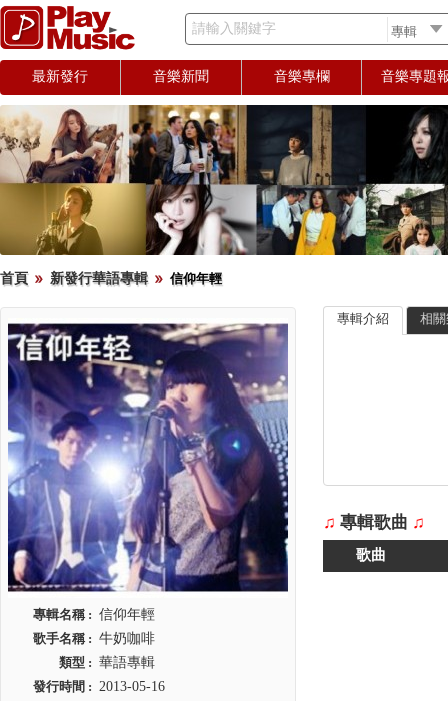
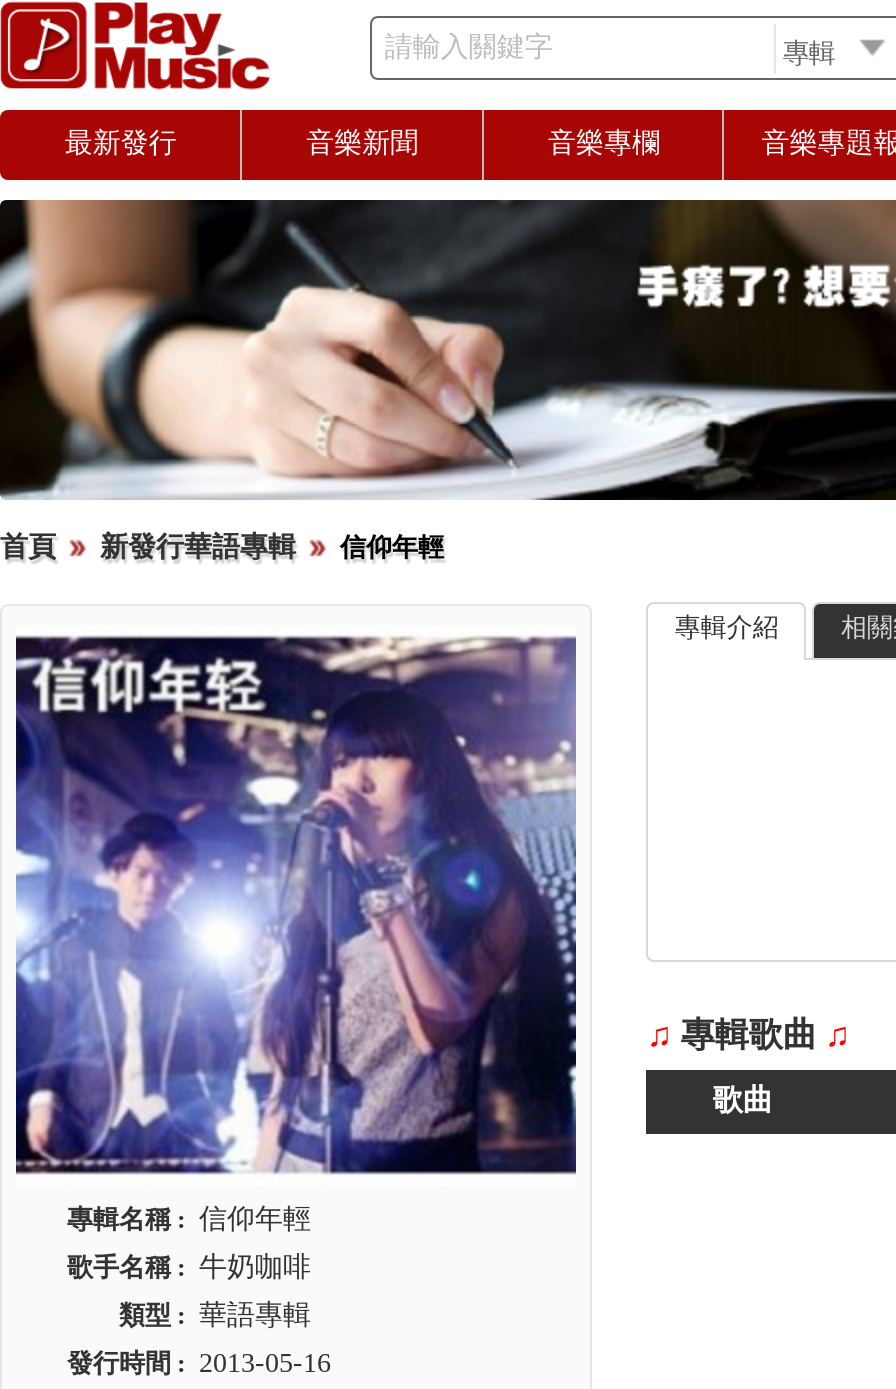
[3,104,445,256] [image] -> [6,198,890,502] [image]

